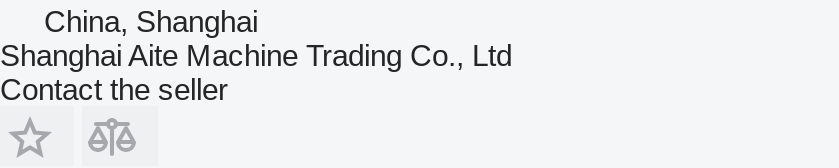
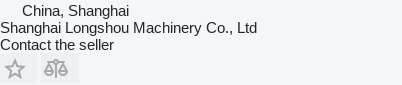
[0,38,512,72] Shanghai Aite Machine Trading Co., Ltd -> [0,19,257,36] Shanghai Longshou Machinery Co., Ltd

